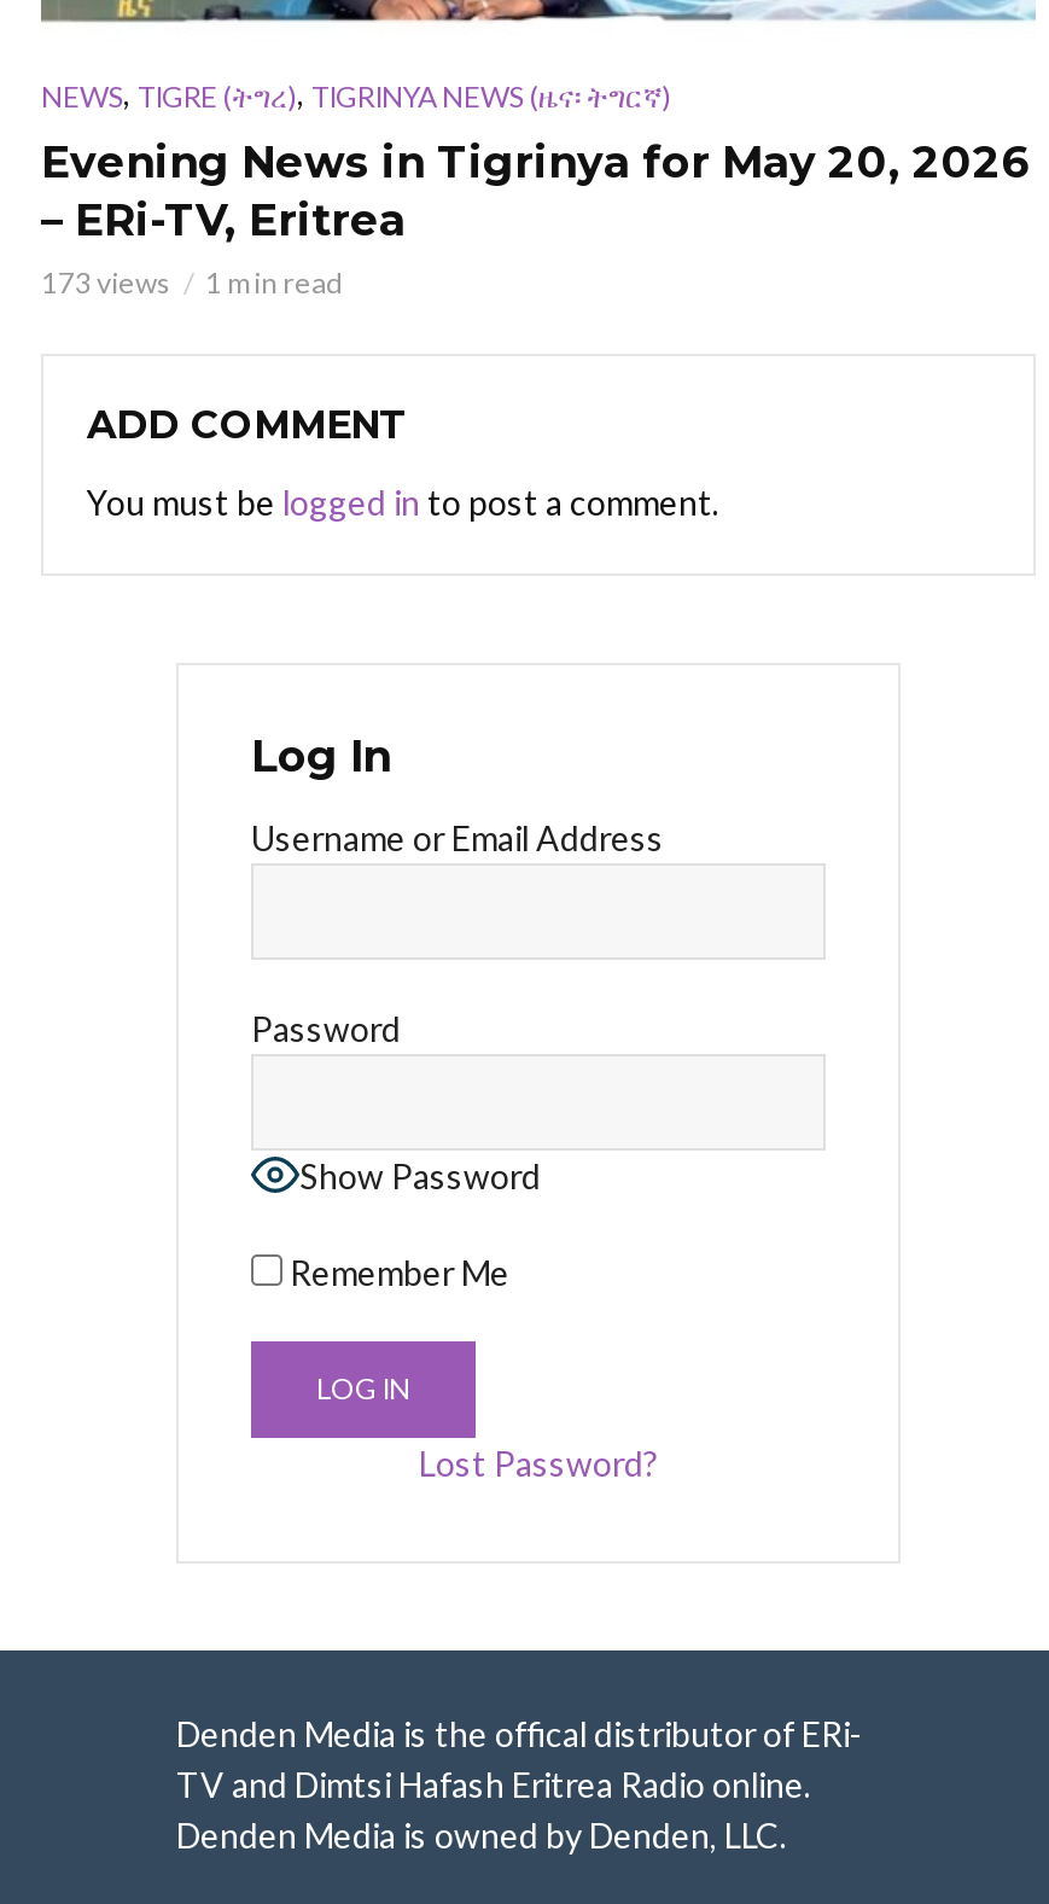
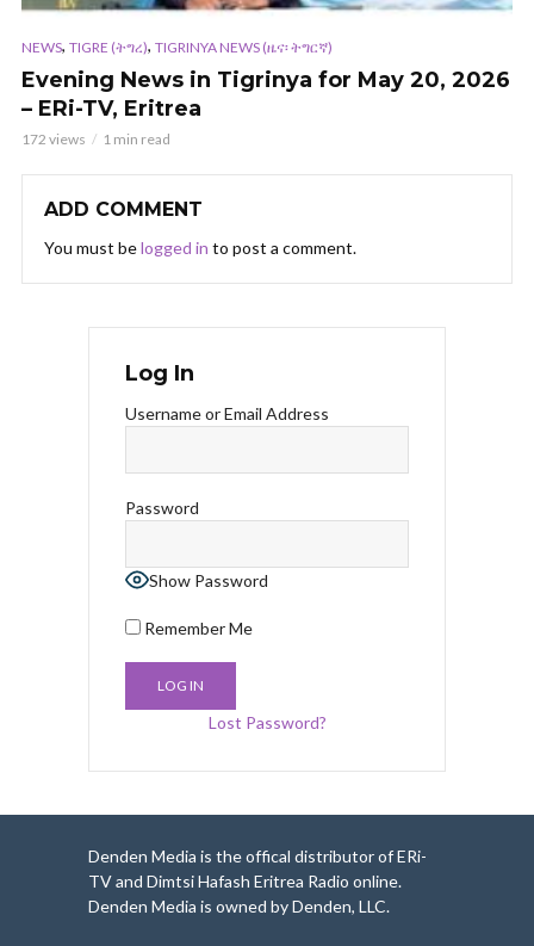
[41,263,343,299] 173 views 1 min read -> [21,130,170,148] 172 views 1 min read

